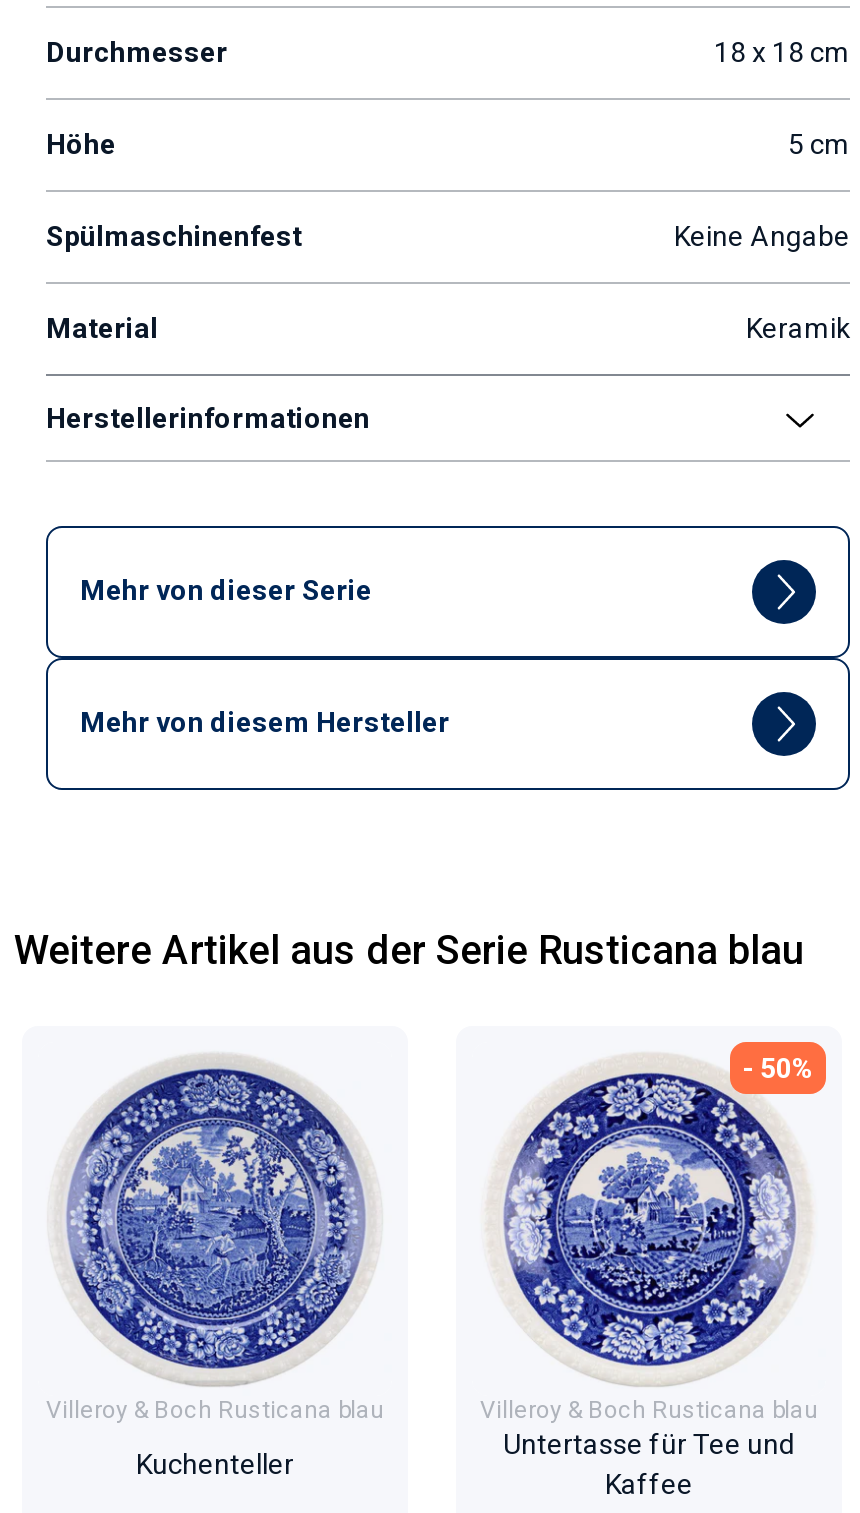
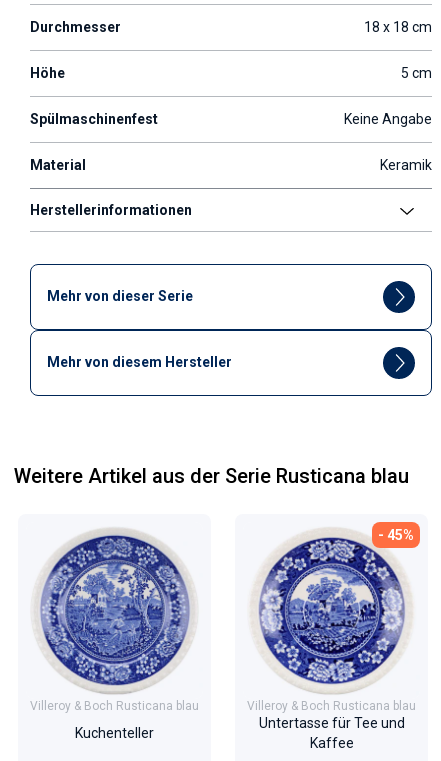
[742,1052,814,1084] - 50% -> [378,527,414,543] - 45%

